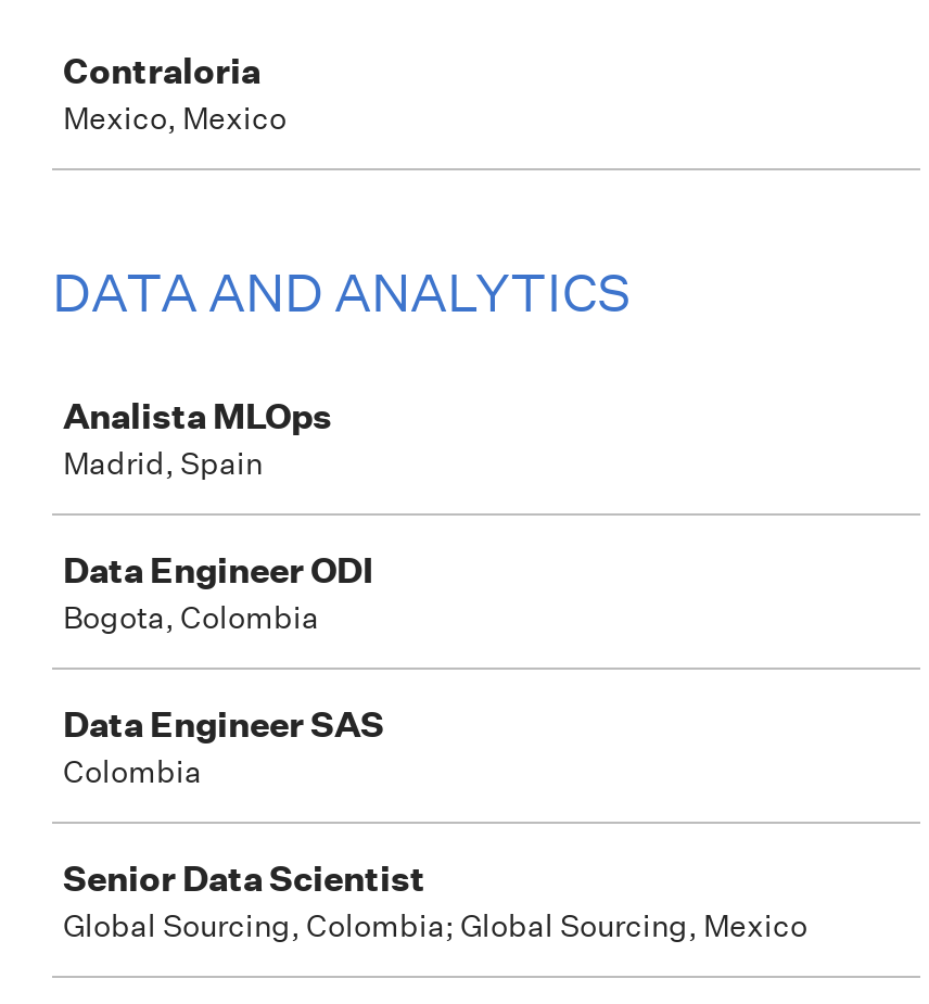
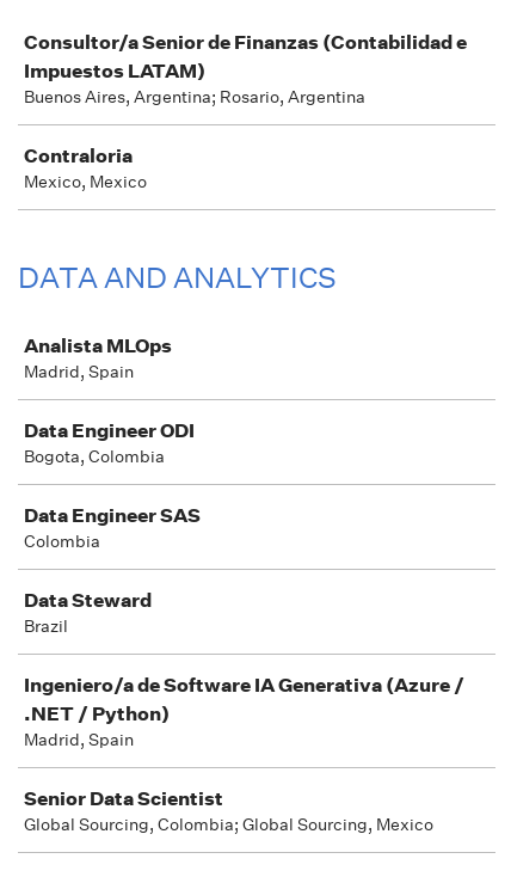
none -> [24,30,467,108] Consultor/a Senior de Finanzas (Contabilidad e | Impuestos LATAM) | Buenos Aires, Argentina; Rosario, Argentina
none -> [24,588,464,750] Data Steward | Brazil | Ingeniero/a de Software IA Generativa (Azure / | .NET / Python) | Madrid, Spain

